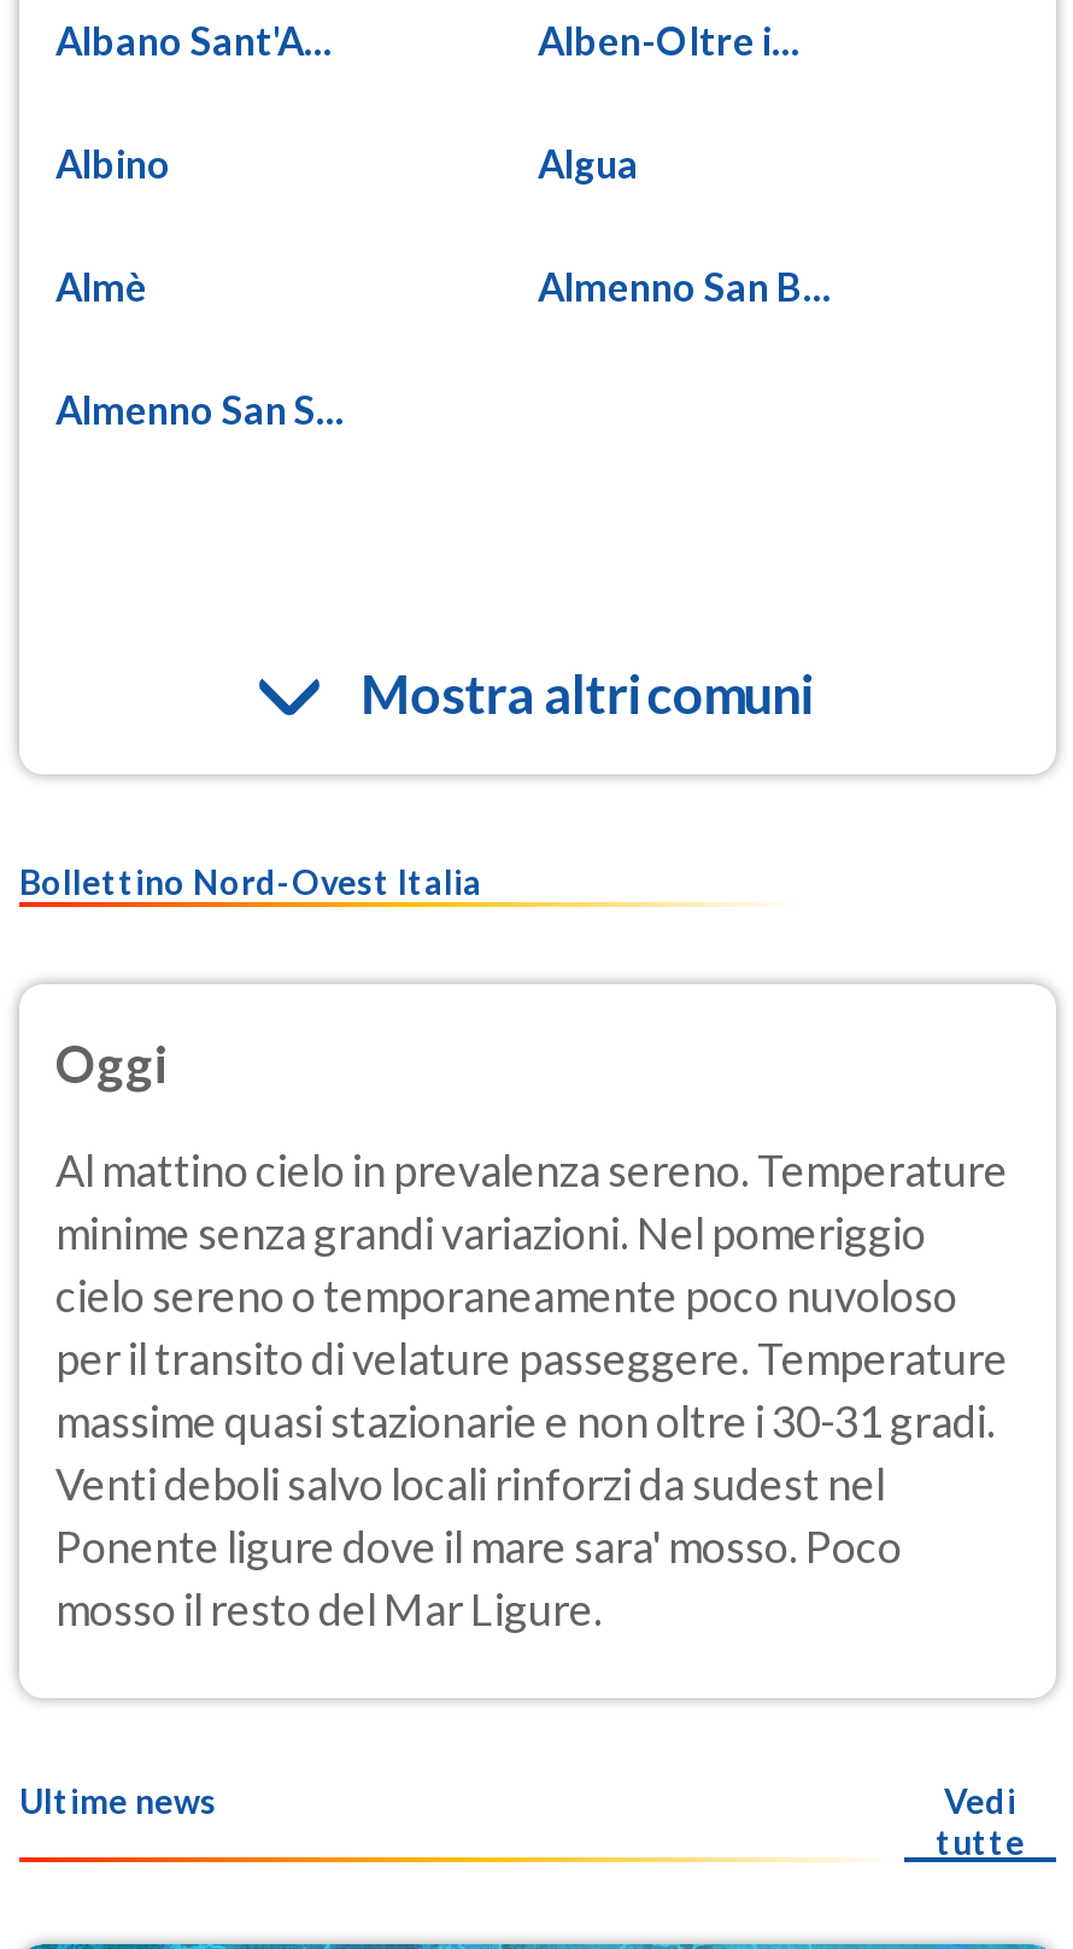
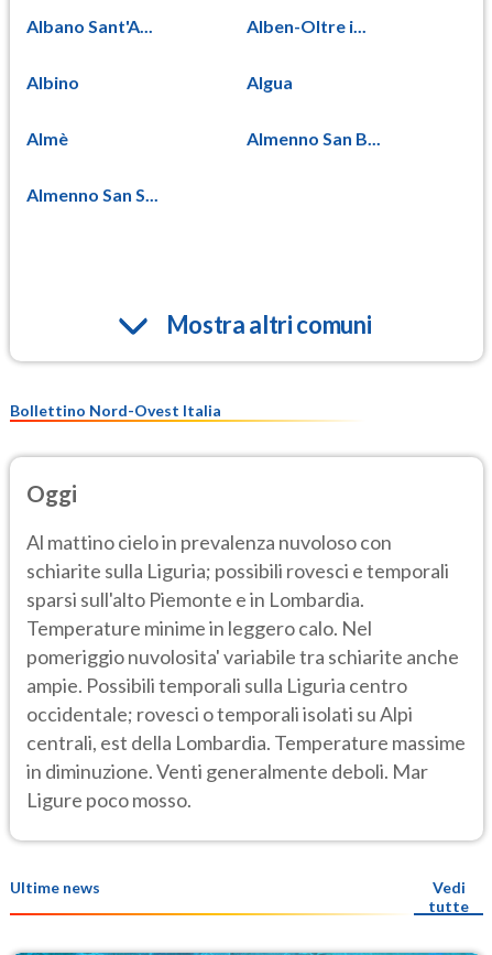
[55,1144,1008,1636] Al mattino cielo in prevalenza sereno. Temperature | minime senza grandi variazioni. Nel pomeriggio | cielo sereno o temporaneamente poco nuvoloso | per il transito di velature passeggere. Temperature | massime quasi stazionarie e non oltre i 30-31 gradi. | Venti deboli salvo locali rinforzi da sudest nel | Ponente ligure dove il mare sara' mosso. Poco | mosso il resto del Mar Ligure. -> [26,530,466,812] Al mattino cielo in prevalenza nuvoloso con | schiarite sulla Liguria; possibili rovesci e temporali | sparsi sull'alto Piemonte e in Lombardia. | Temperature minime in leggero calo. Nel | pomeriggio nuvolosita' variabile tra schiarite anche | ampie. Possibili temporali sulla Liguria centro | occidentale; rovesci o temporali isolati su Alpi | centrali, est della Lombardia. Temperature massime | in diminuzione. Venti generalmente deboli. Mar | Ligure poco mosso.

